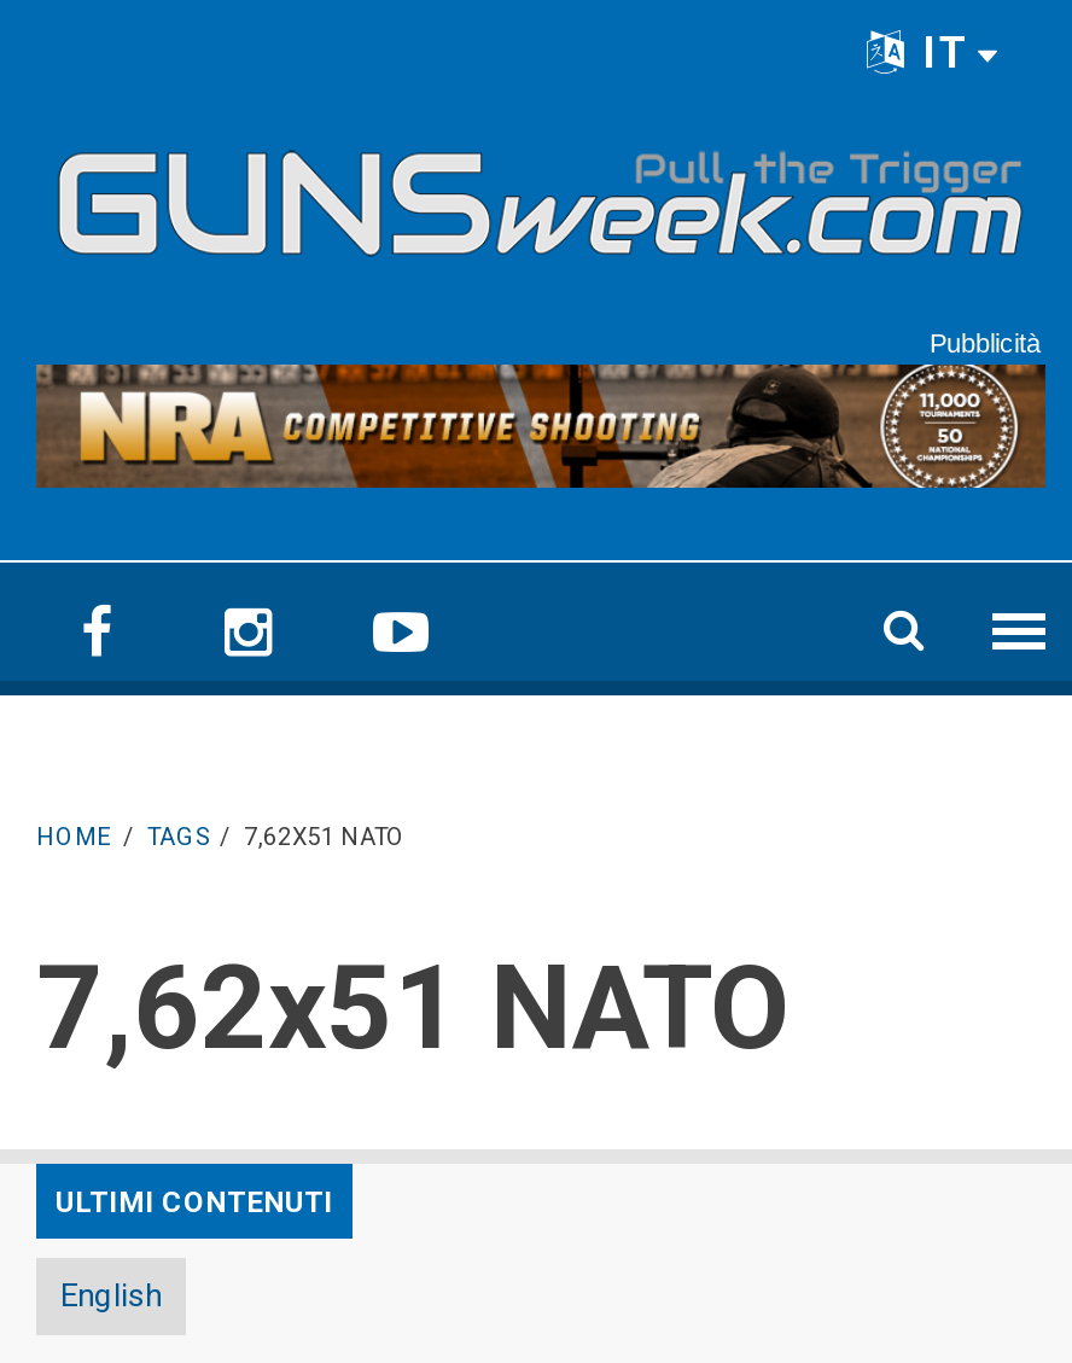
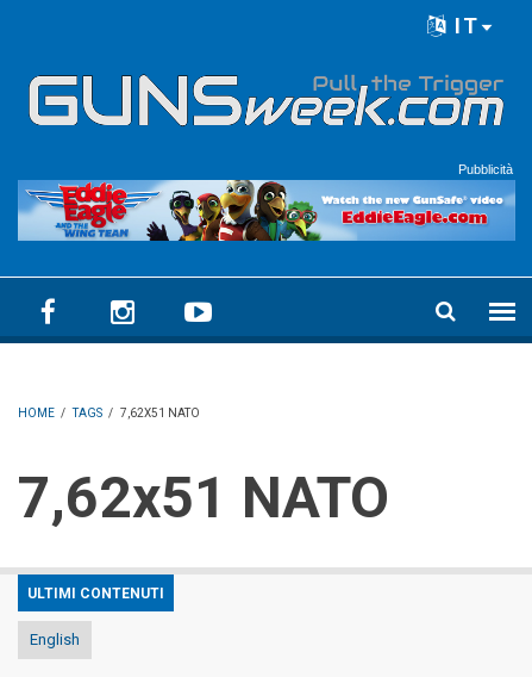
[34,362,1048,490] [image] -> [17,179,517,242] [image]

